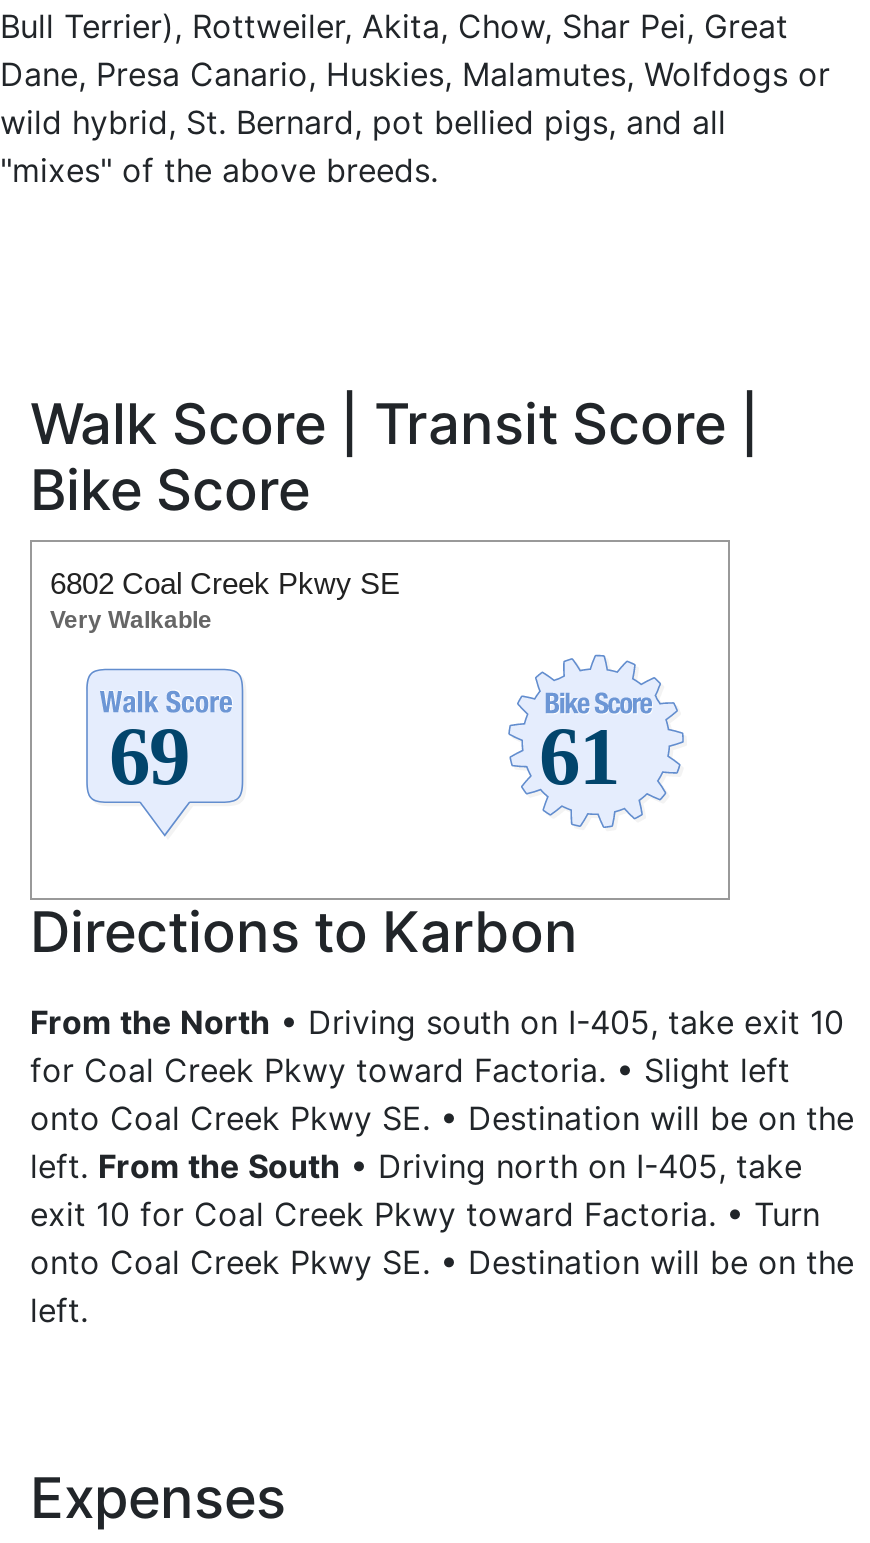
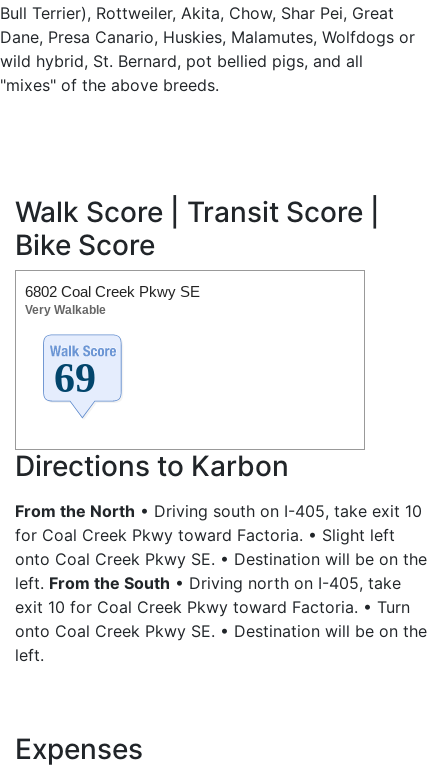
[506,652,686,830] [image] -> none

